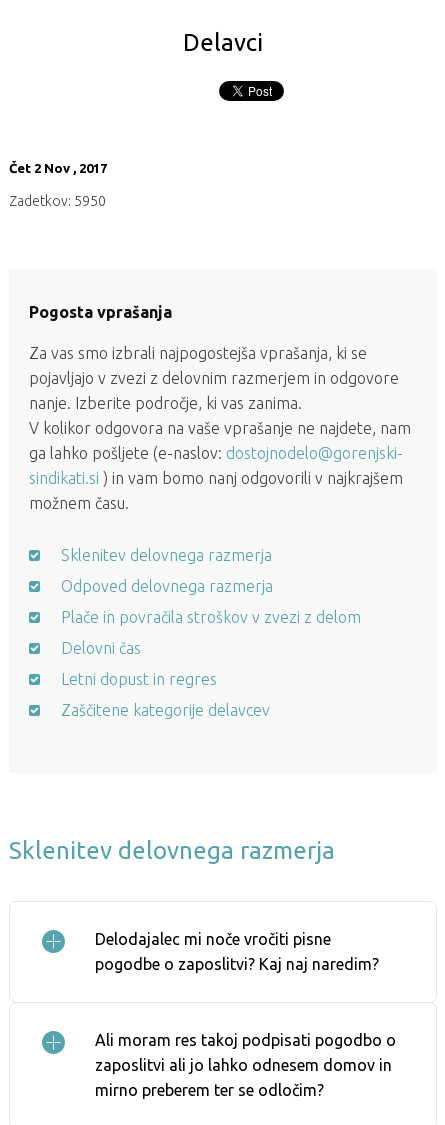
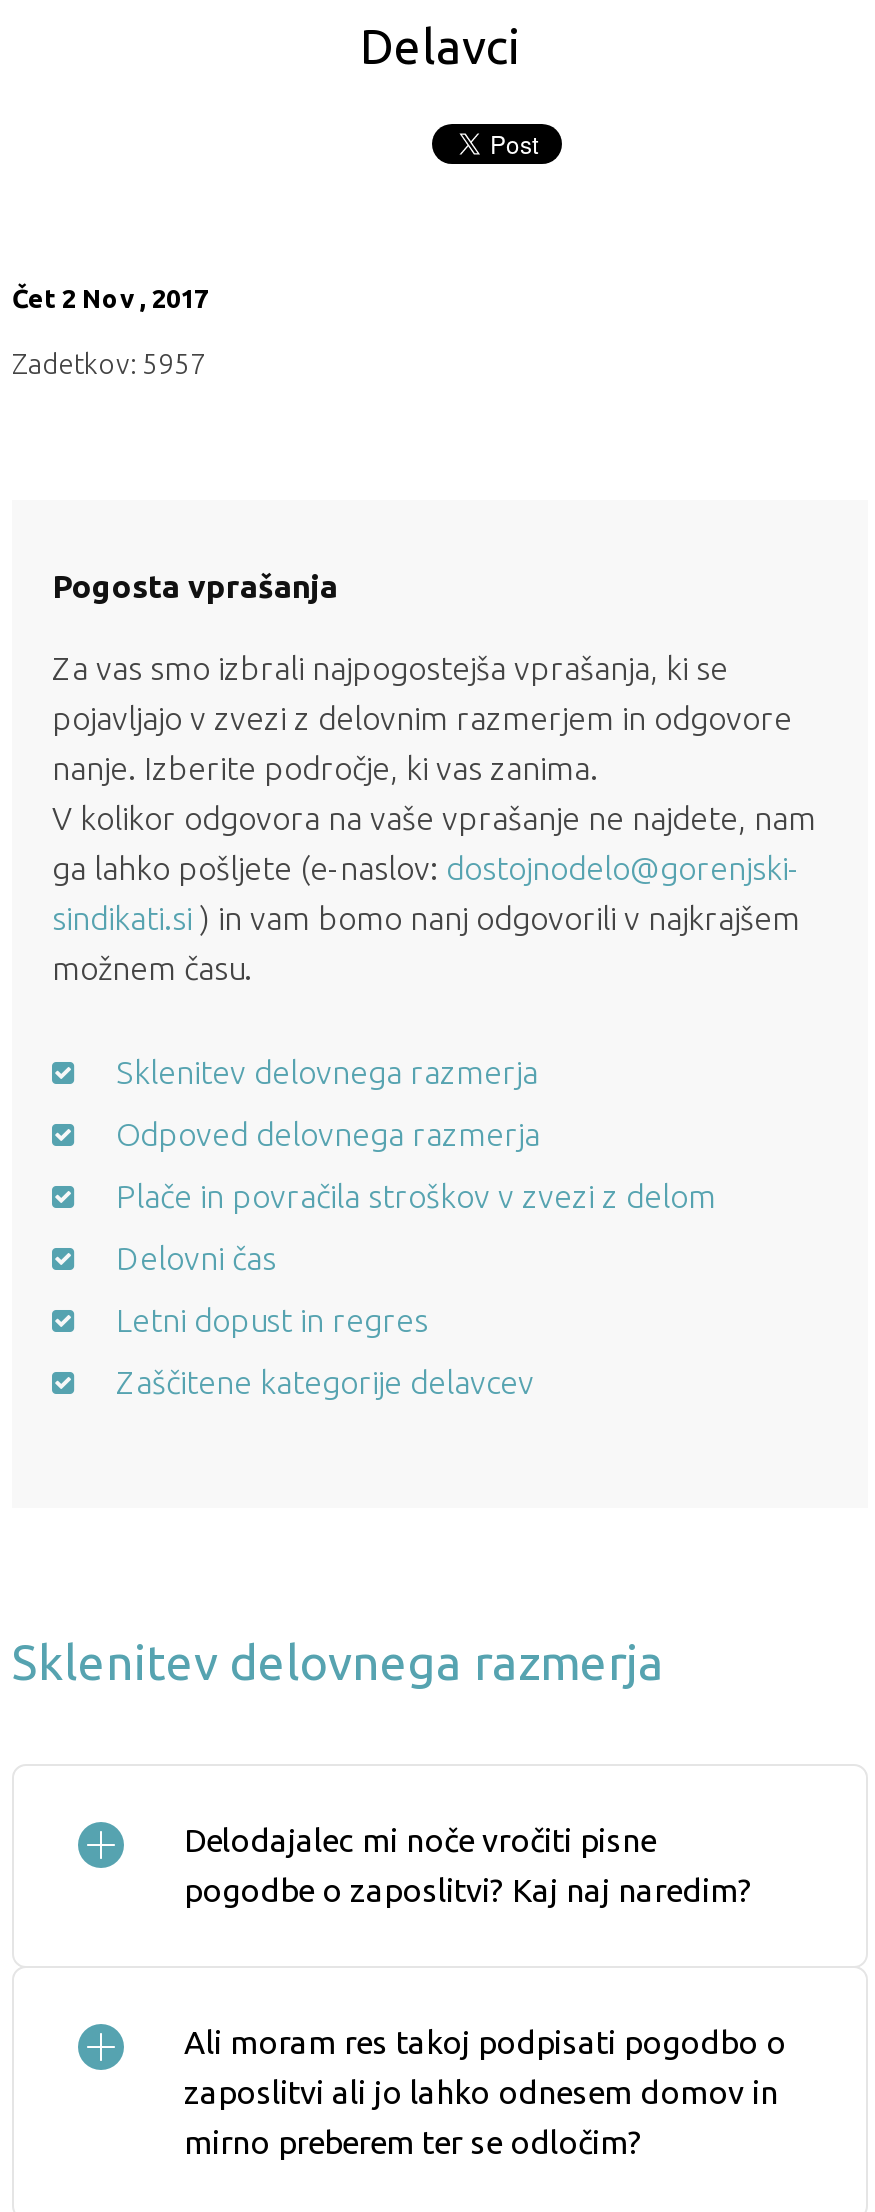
[9,193,106,209] Zadetkov: 5950 -> [12,348,206,380] Zadetkov: 5957

